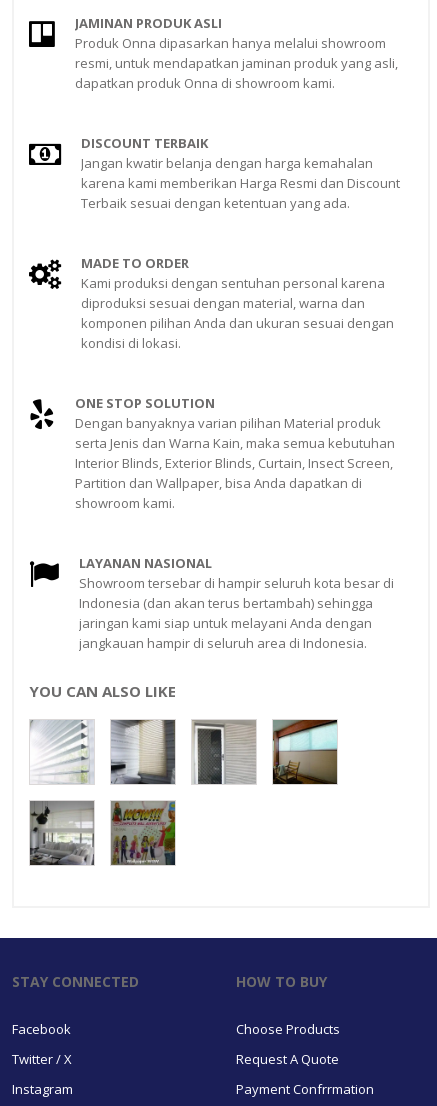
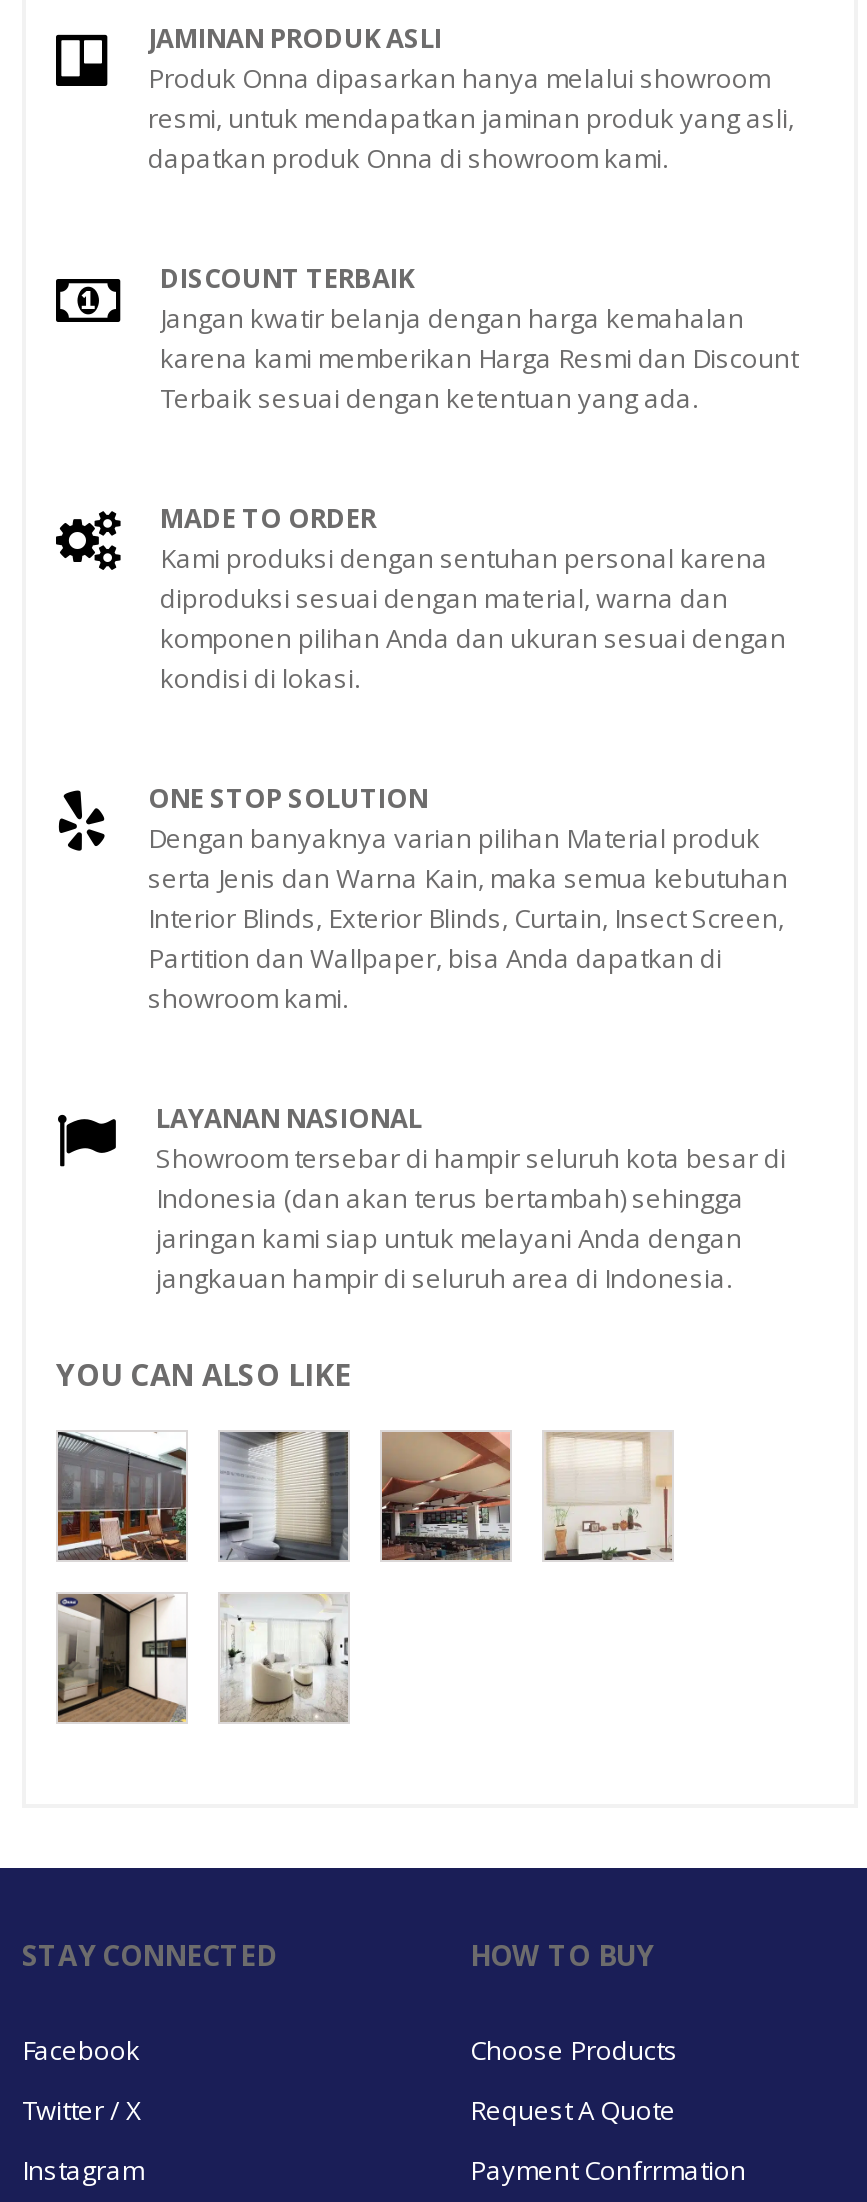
[30,720,94,784] [image] -> [56,1432,188,1562] [image]
[192,719,256,784] [image] -> [380,1430,510,1562] [image]
[272,719,338,785] [image] -> [542,1432,672,1562] [image]
[30,800,95,866] [image] -> [58,1594,186,1724] [image]
[111,801,176,865] [image] -> [220,1596,350,1722] [image]

